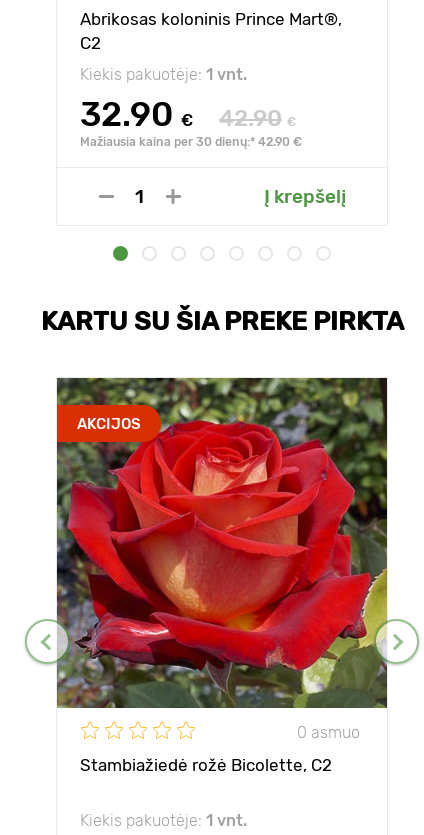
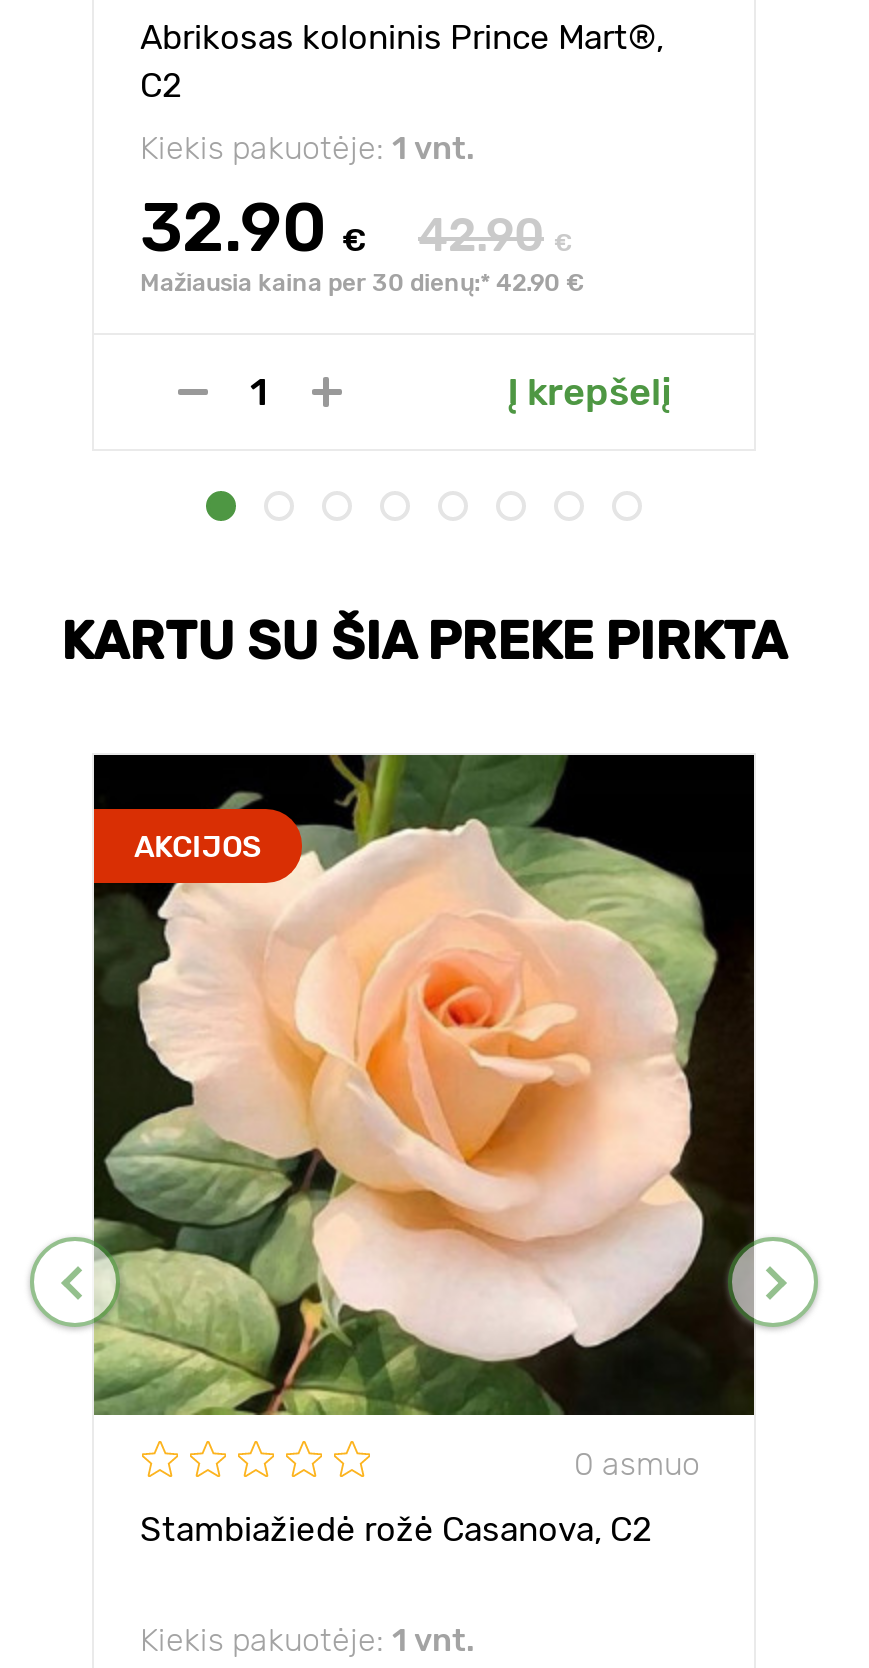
[56,377,388,709] [image] -> [92,753,756,1417] [image]
[80,755,332,775] Stambiažiedė rožė Bicolette, C2 -> [140,1509,652,1549] Stambiažiedė rožė Casanova, C2

